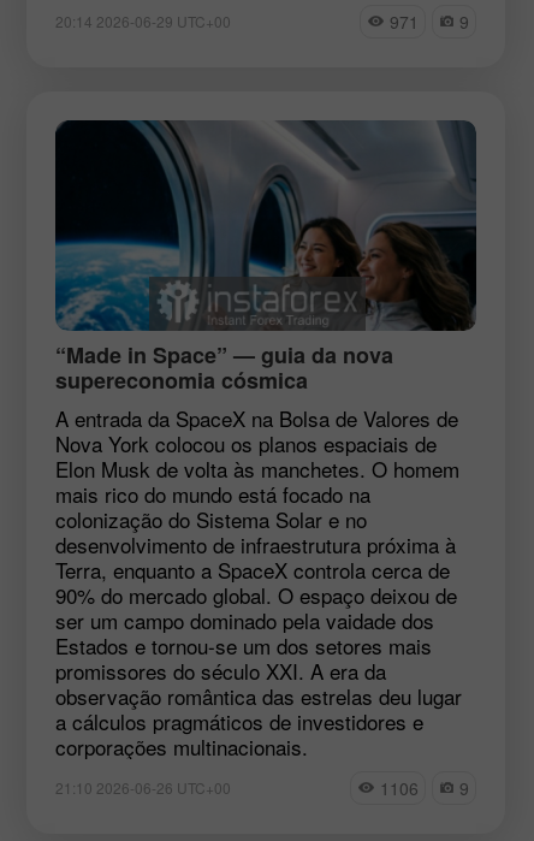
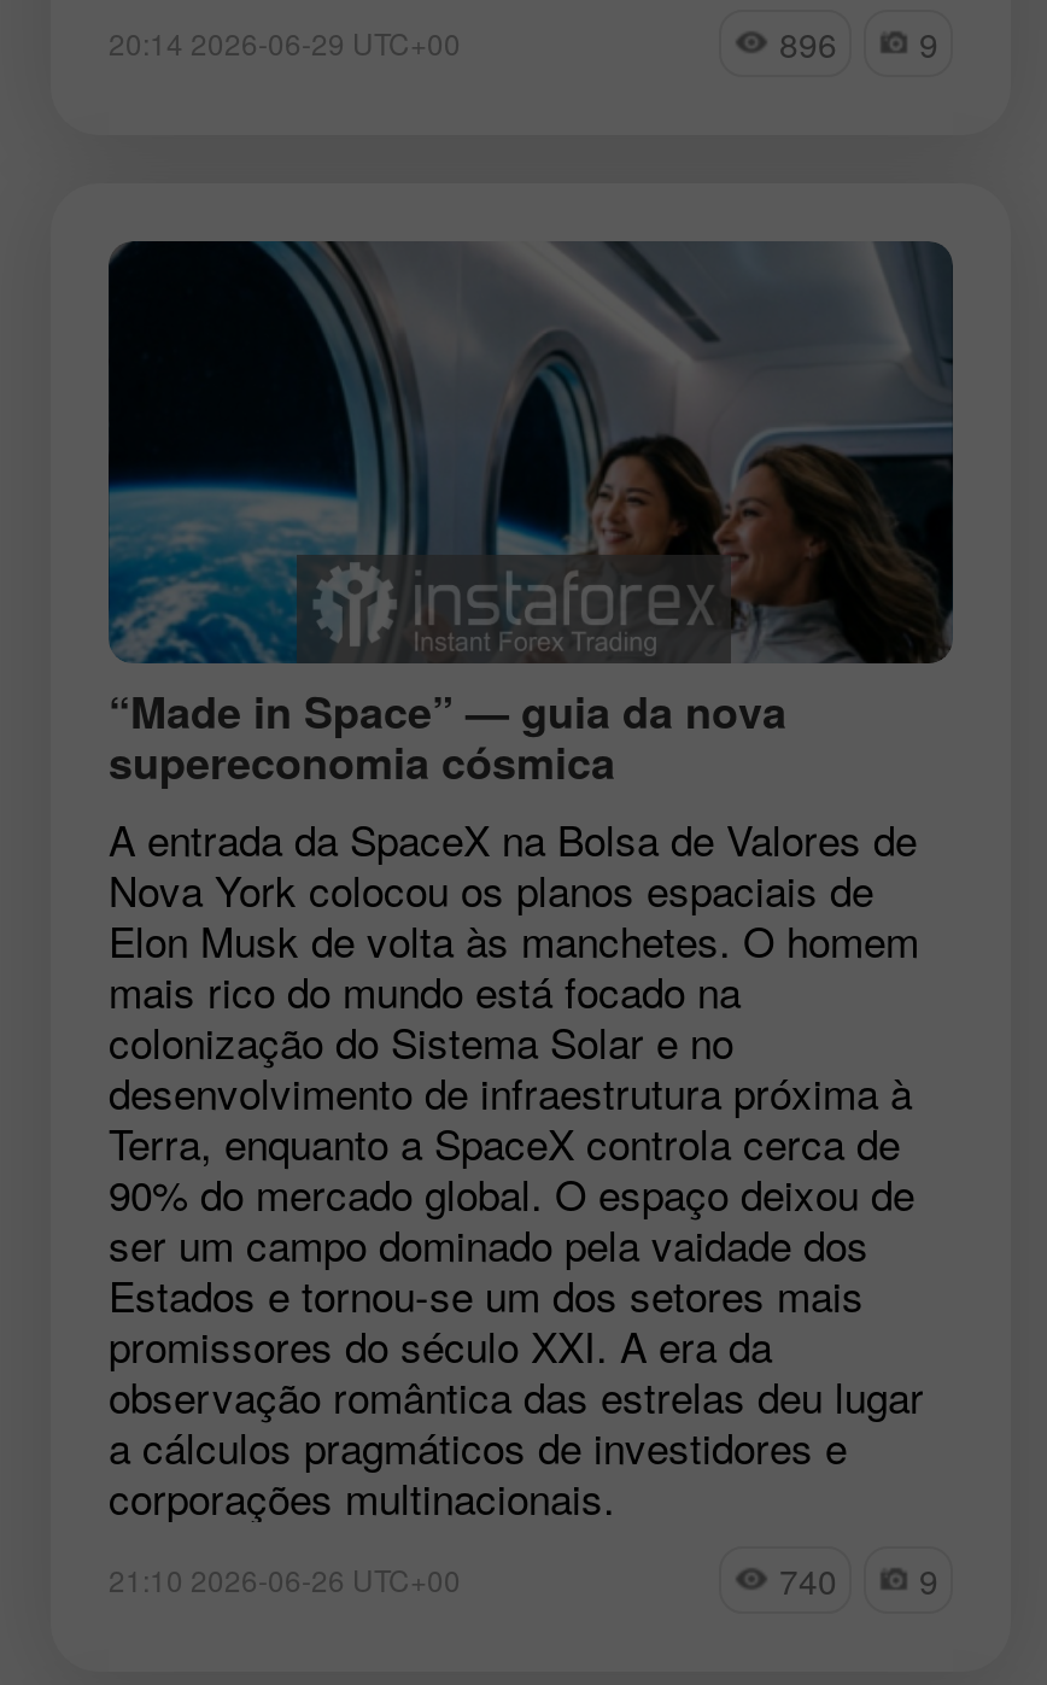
[390,10,469,34] 971 9 -> [779,19,938,68] 896 9
[380,776,469,800] 1106 9 -> [779,1556,938,1604] 740 9

